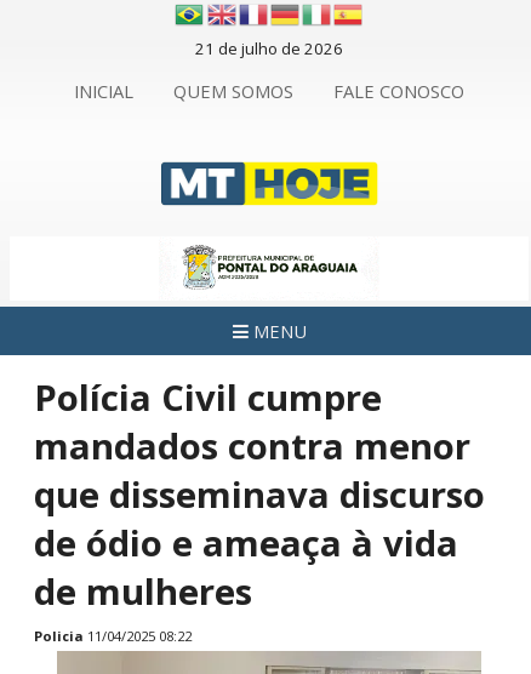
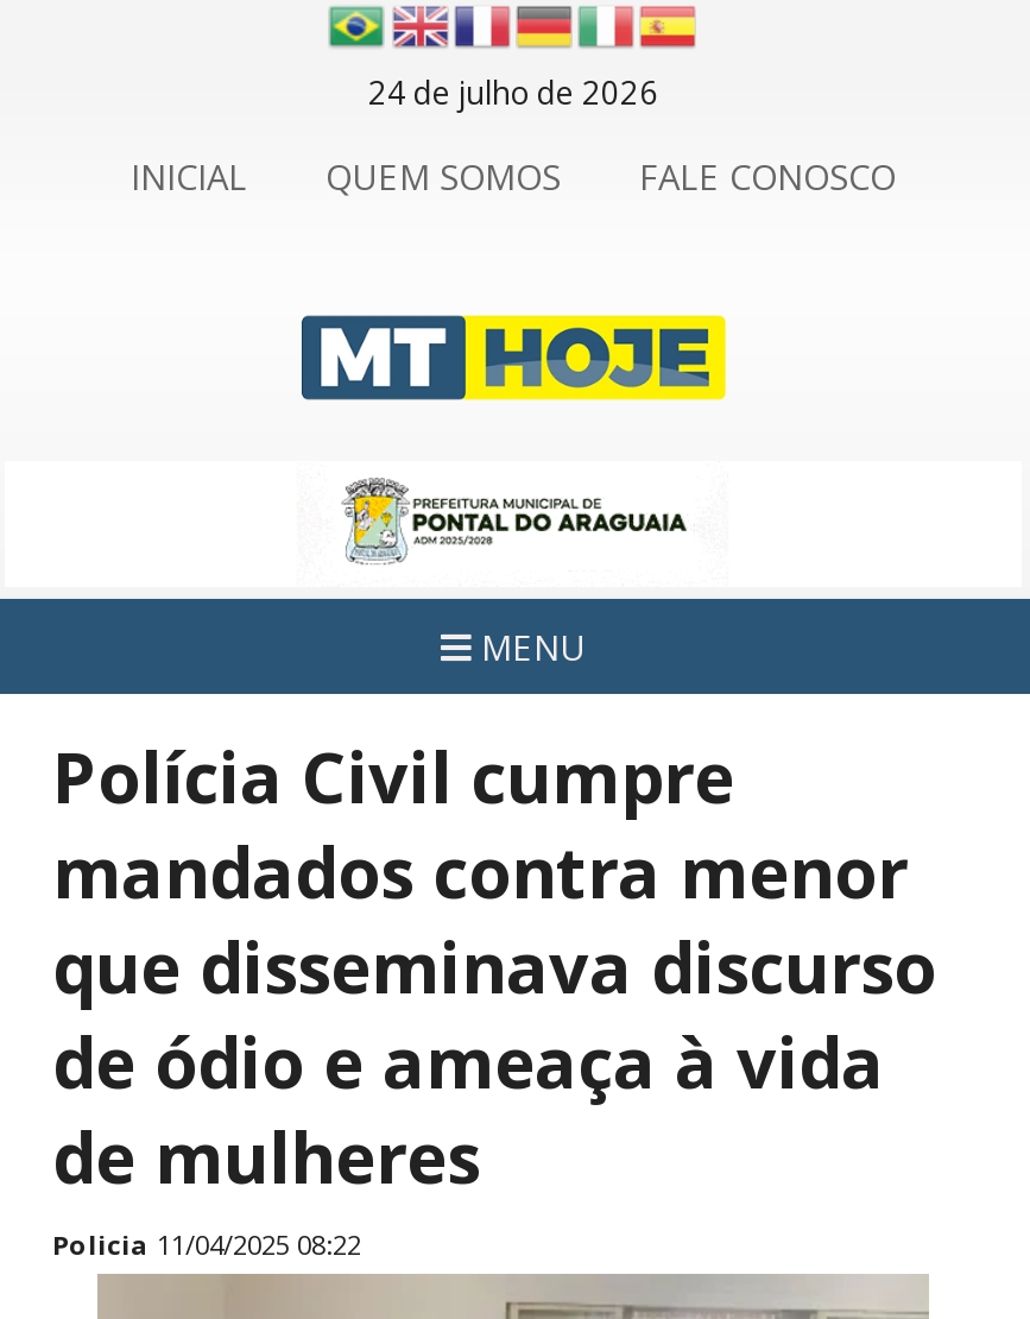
[195,38,343,59] 21 de julho de 2026 -> [368,71,658,114] 24 de julho de 2026

